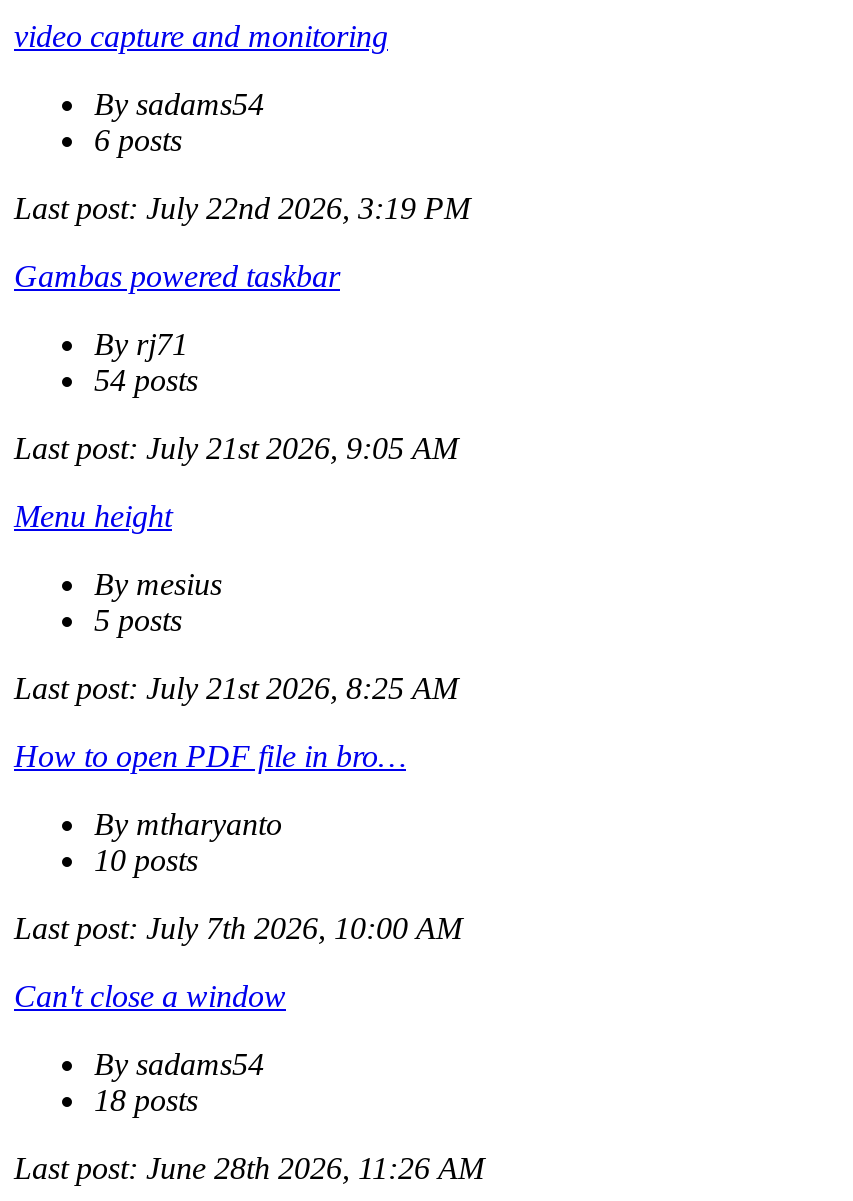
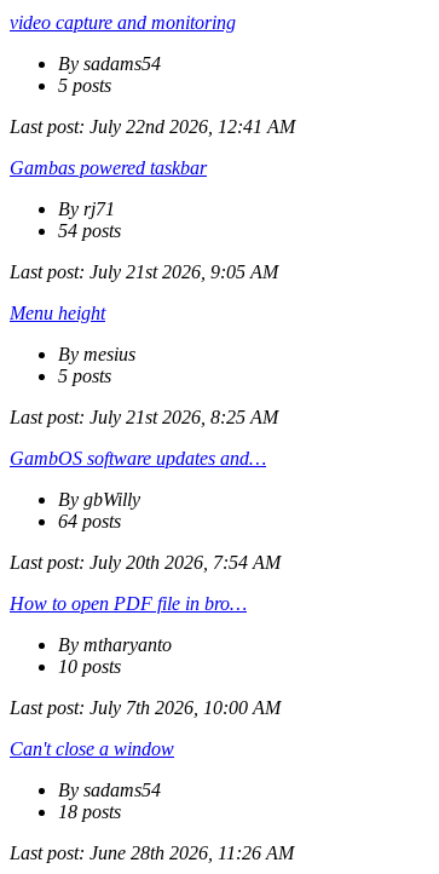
[94,124,182,158] 6 posts -> [58,75,111,96] 5 posts
[14,192,470,226] Last post: July 22nd 2026, 3:19 PM -> [10,116,295,137] Last post: July 22nd 2026, 12:41 AM
none -> [10,448,281,573] GambOS software updates and… | By gbWilly | 64 posts | Last post: July 20th 2026, 7:54 AM

